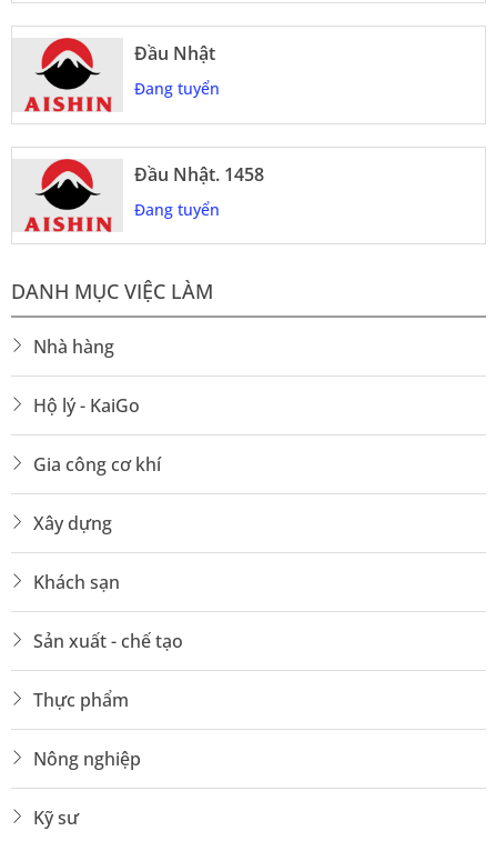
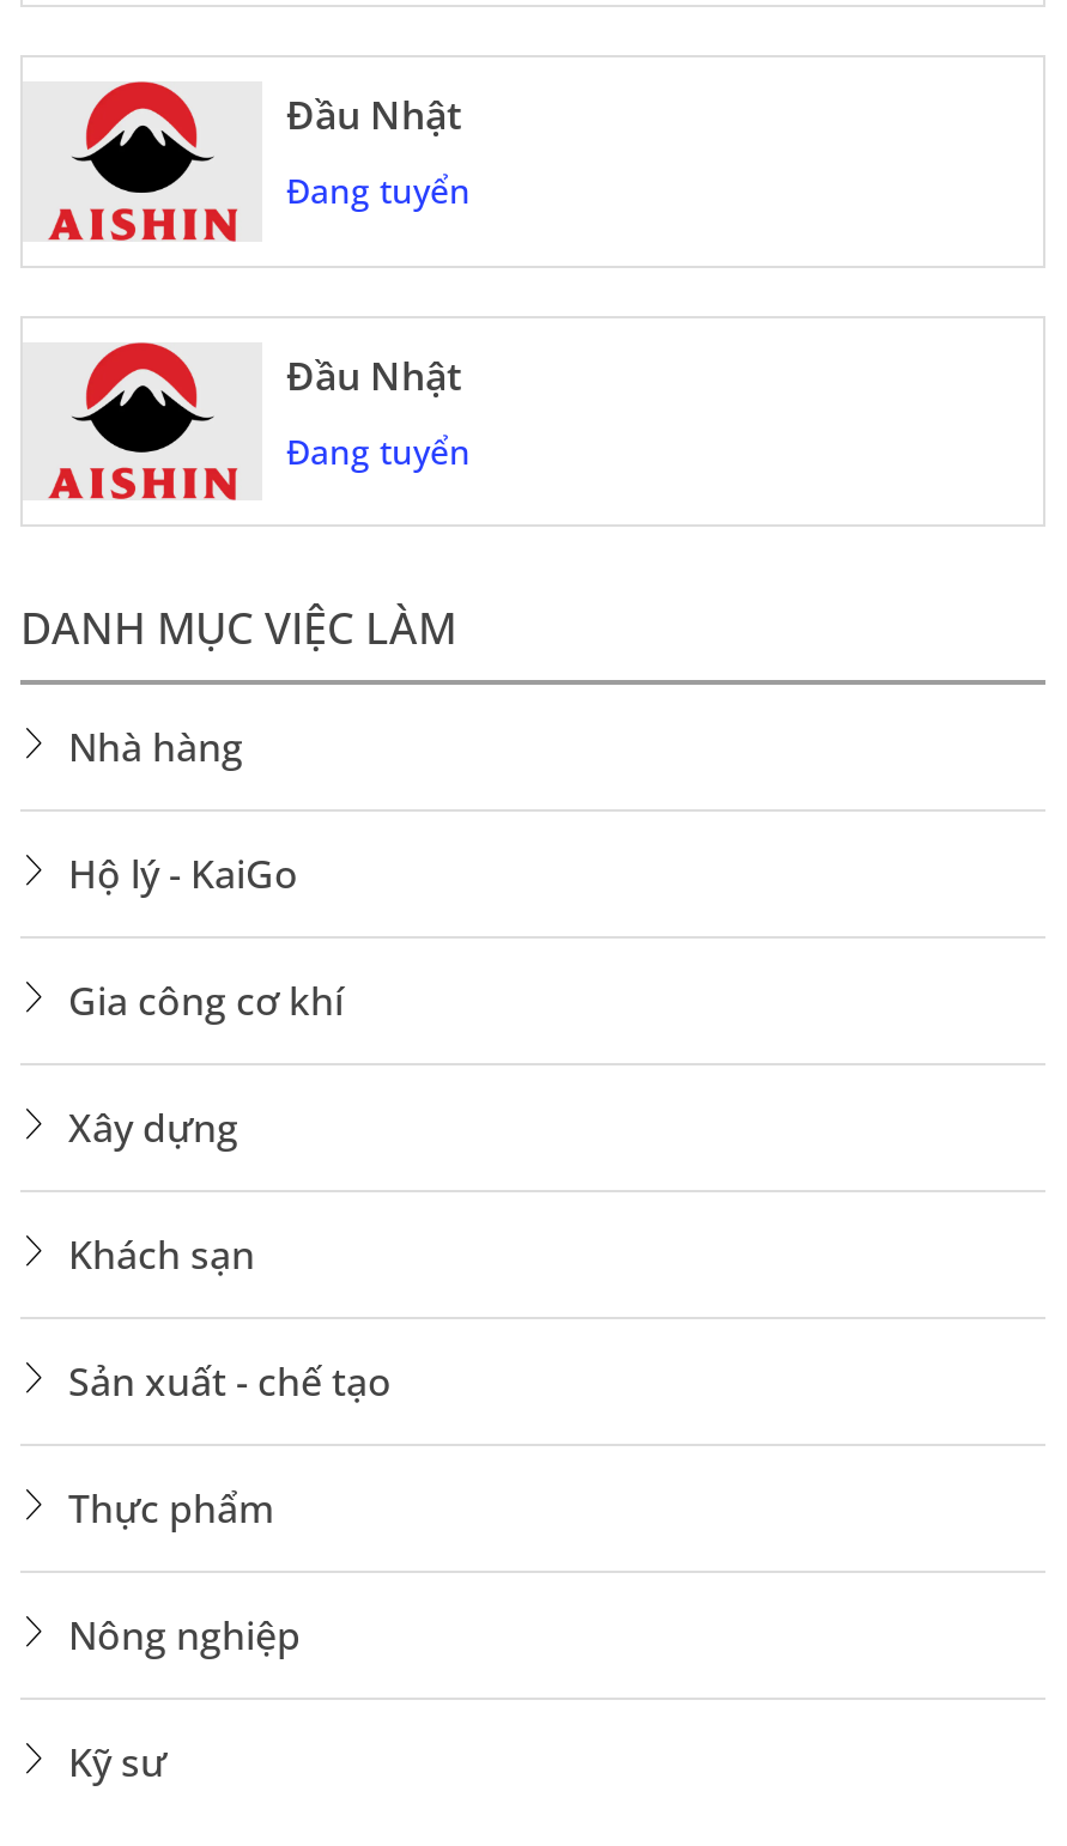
[134,162,264,186] Đầu Nhật. 1458 -> [286,348,461,401] Đầu Nhật

